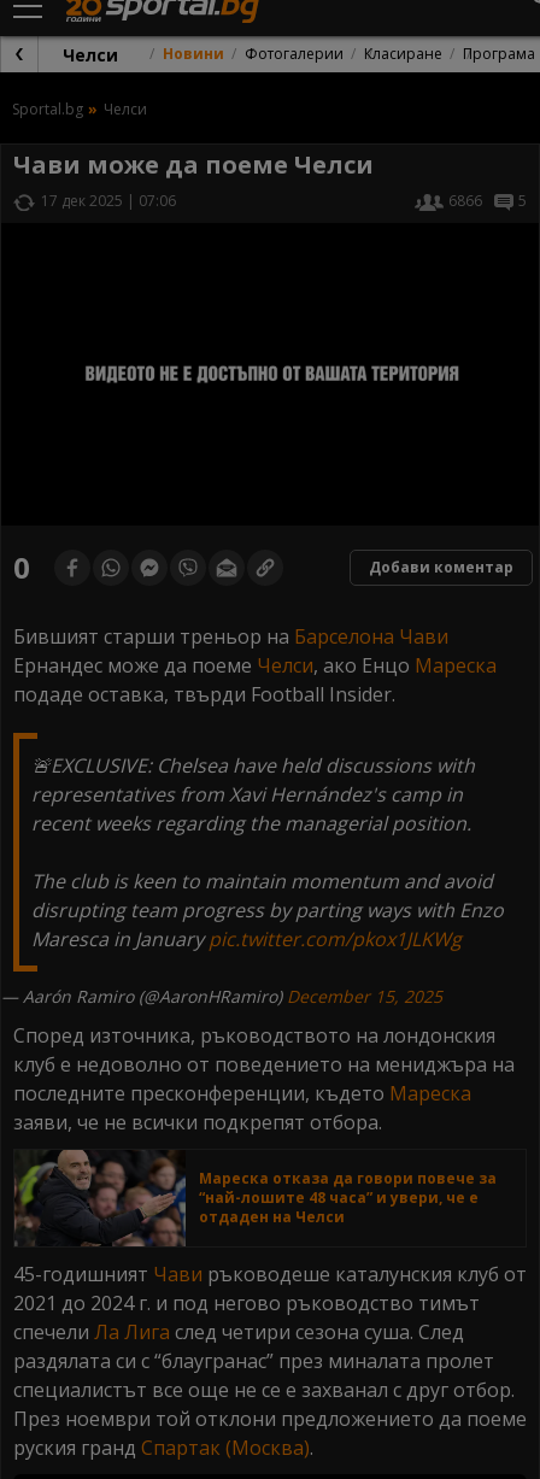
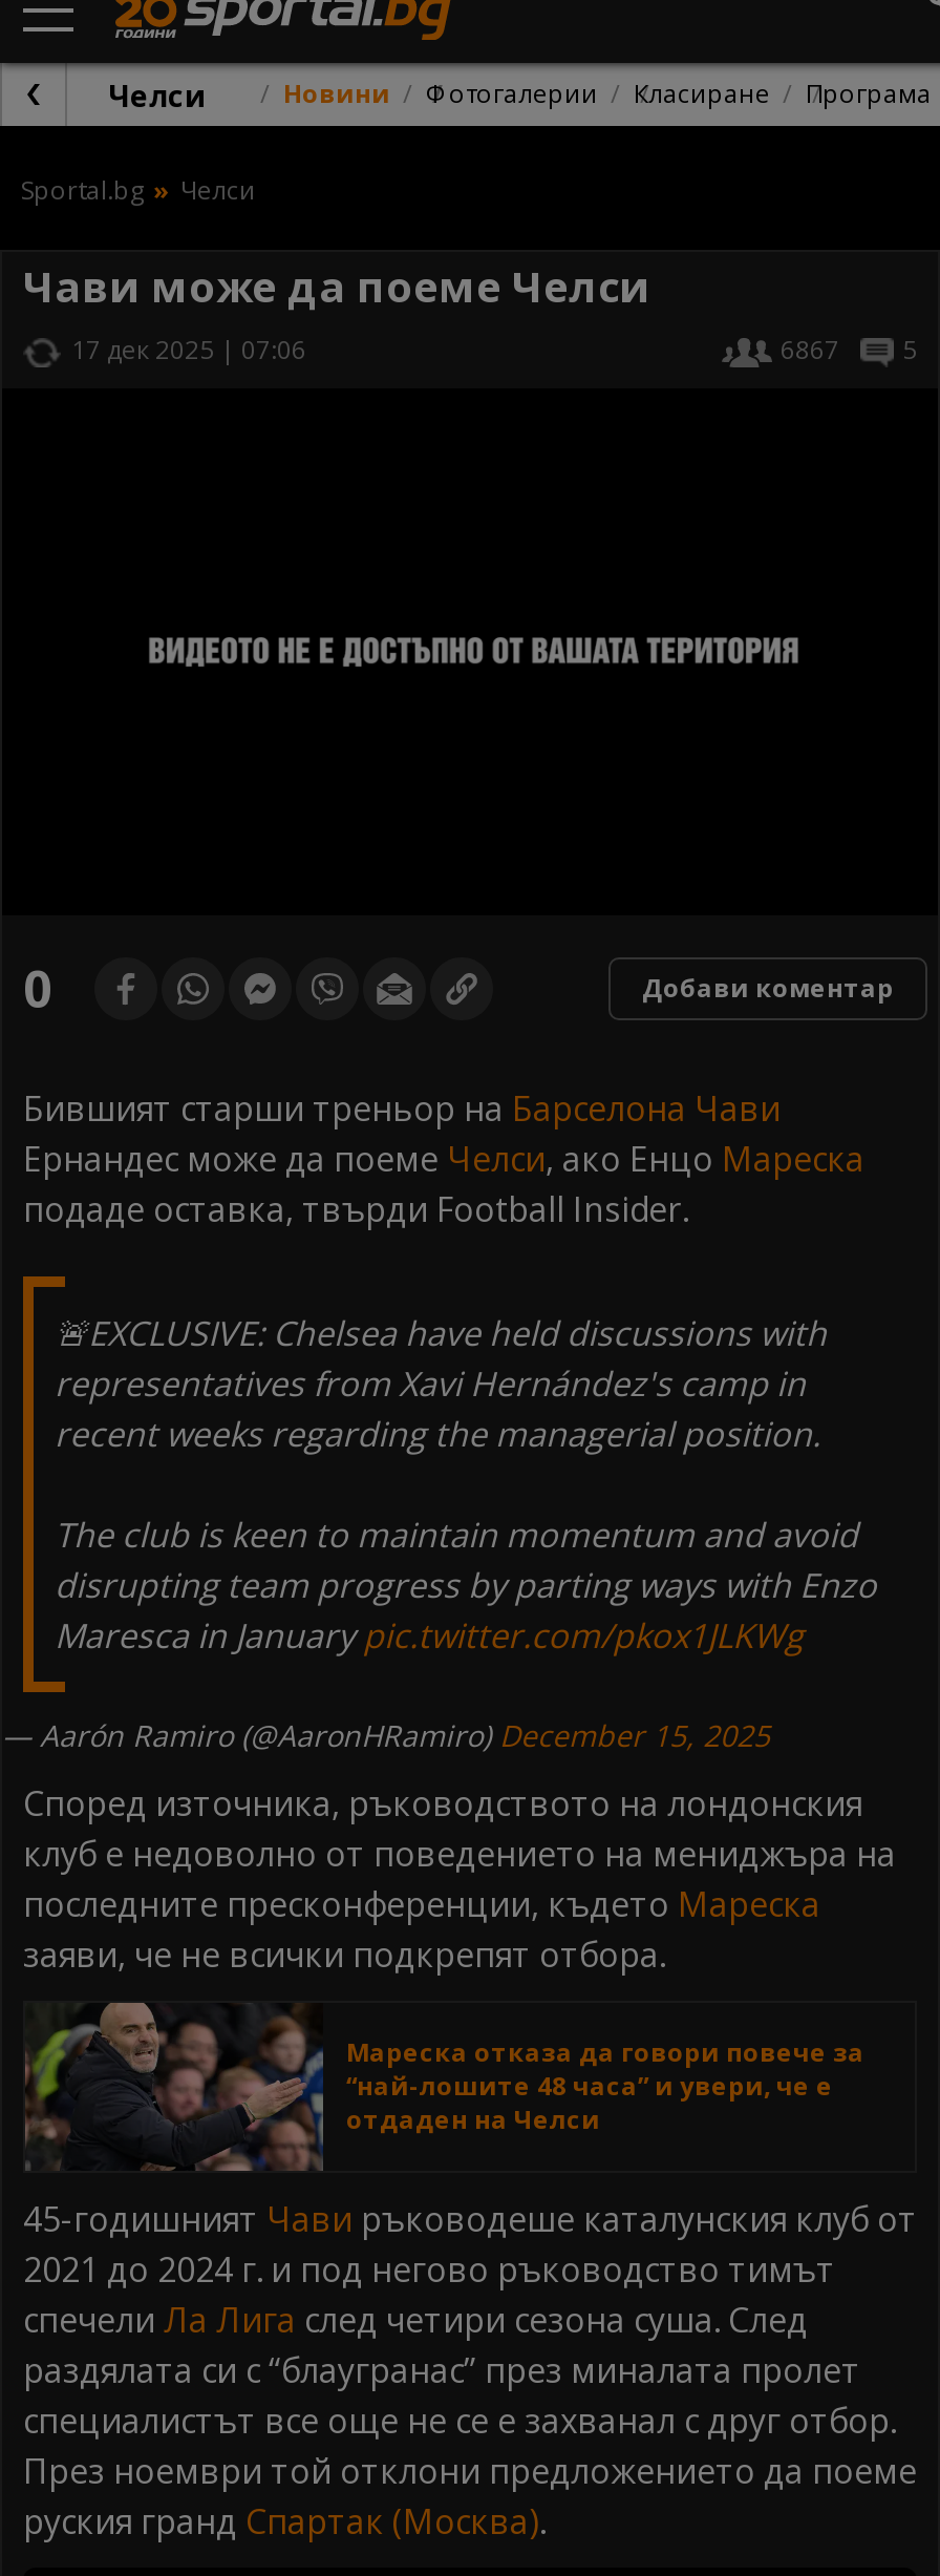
[448,190,527,211] 6866 5 -> [781,332,917,367] 6867 5

